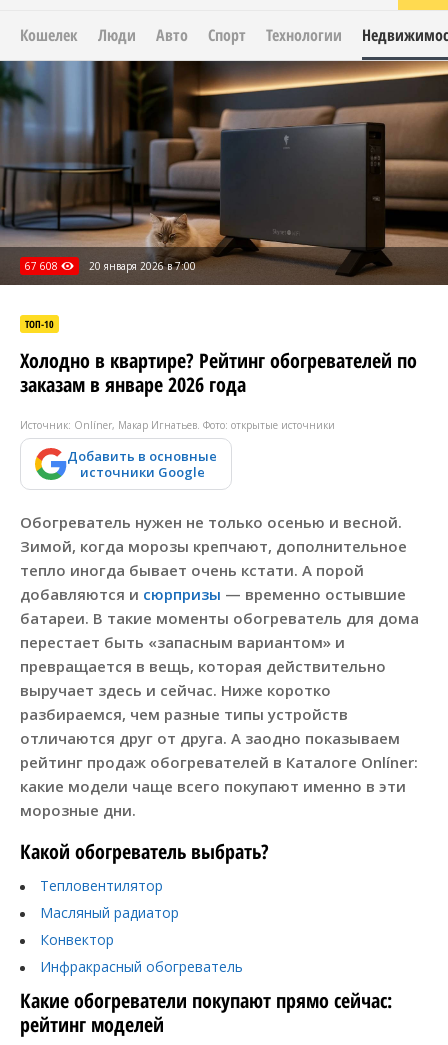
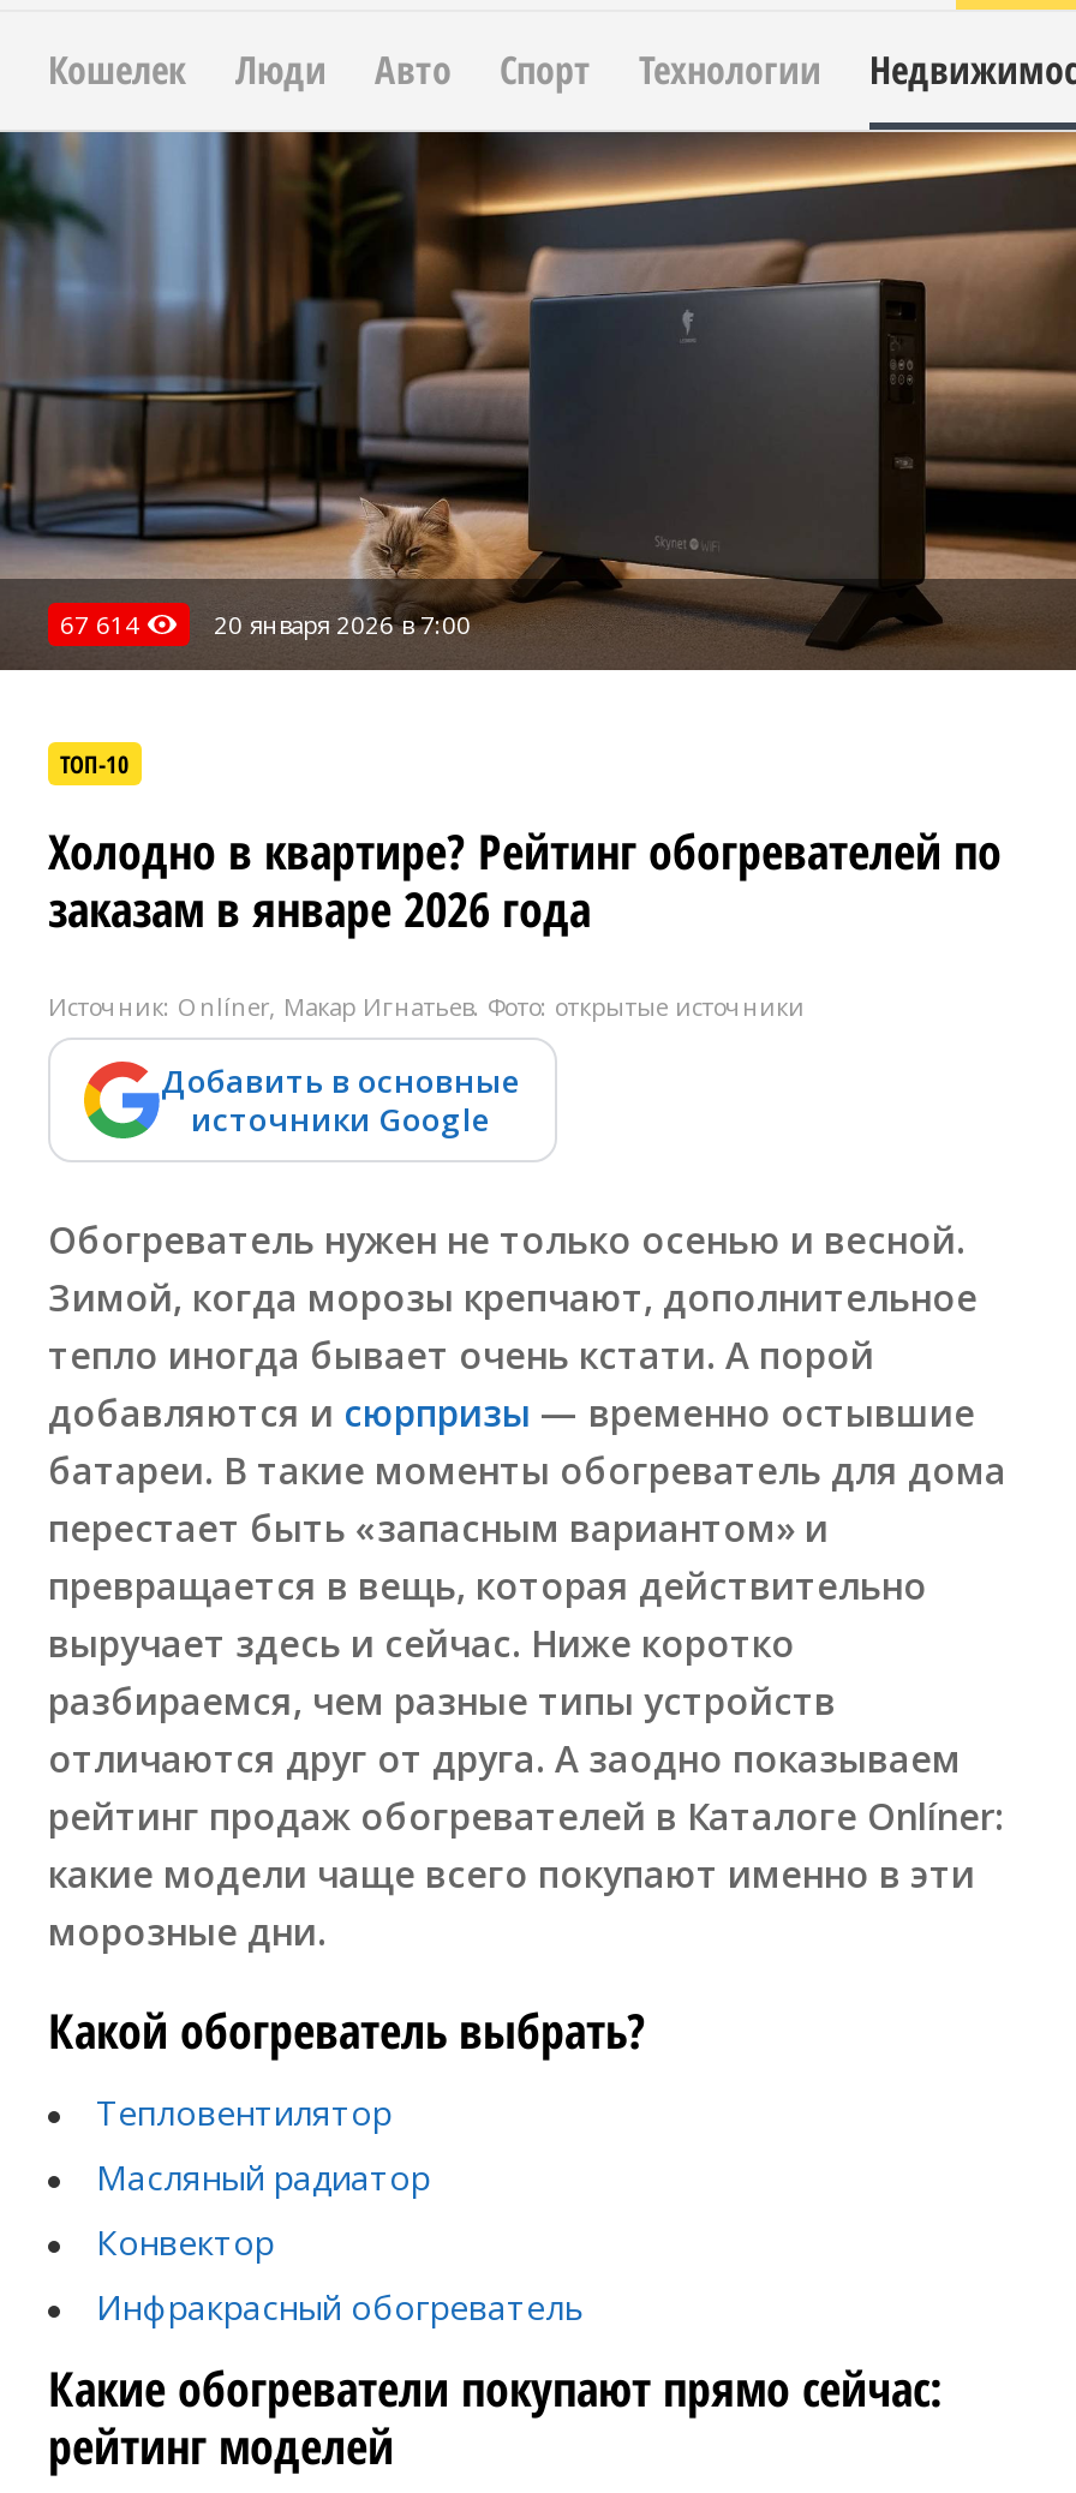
[25,259,196,273] 67 608 20 января 2026 в 7:00 -> [60,608,471,641] 67 614 20 января 2026 в 7:00

